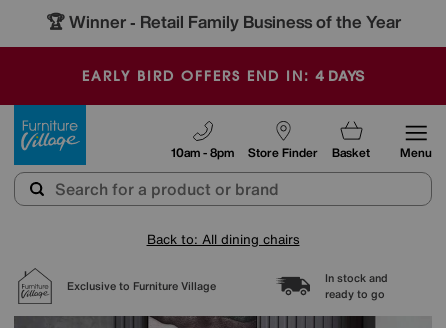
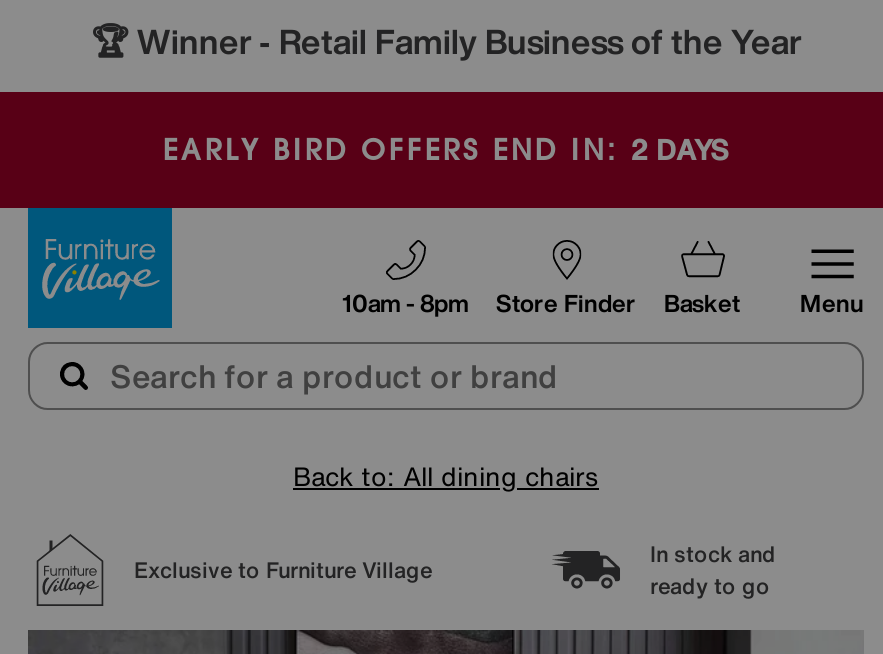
[82,65,364,86] EARLY BIRD OFFERS END IN: 4 DAYS -> [164,128,728,170] EARLY BIRD OFFERS END IN: 2 DAYS

